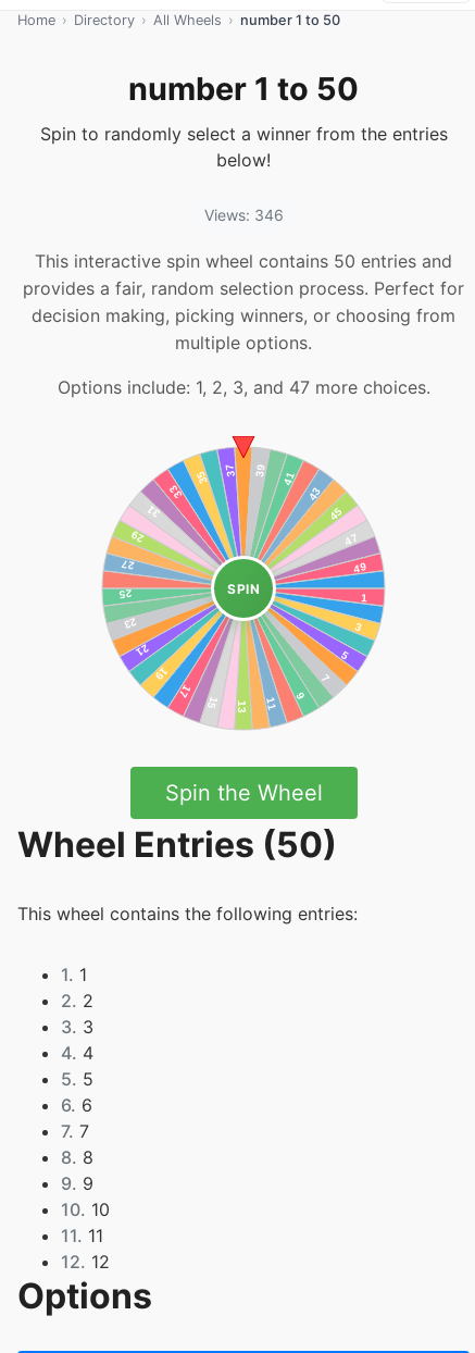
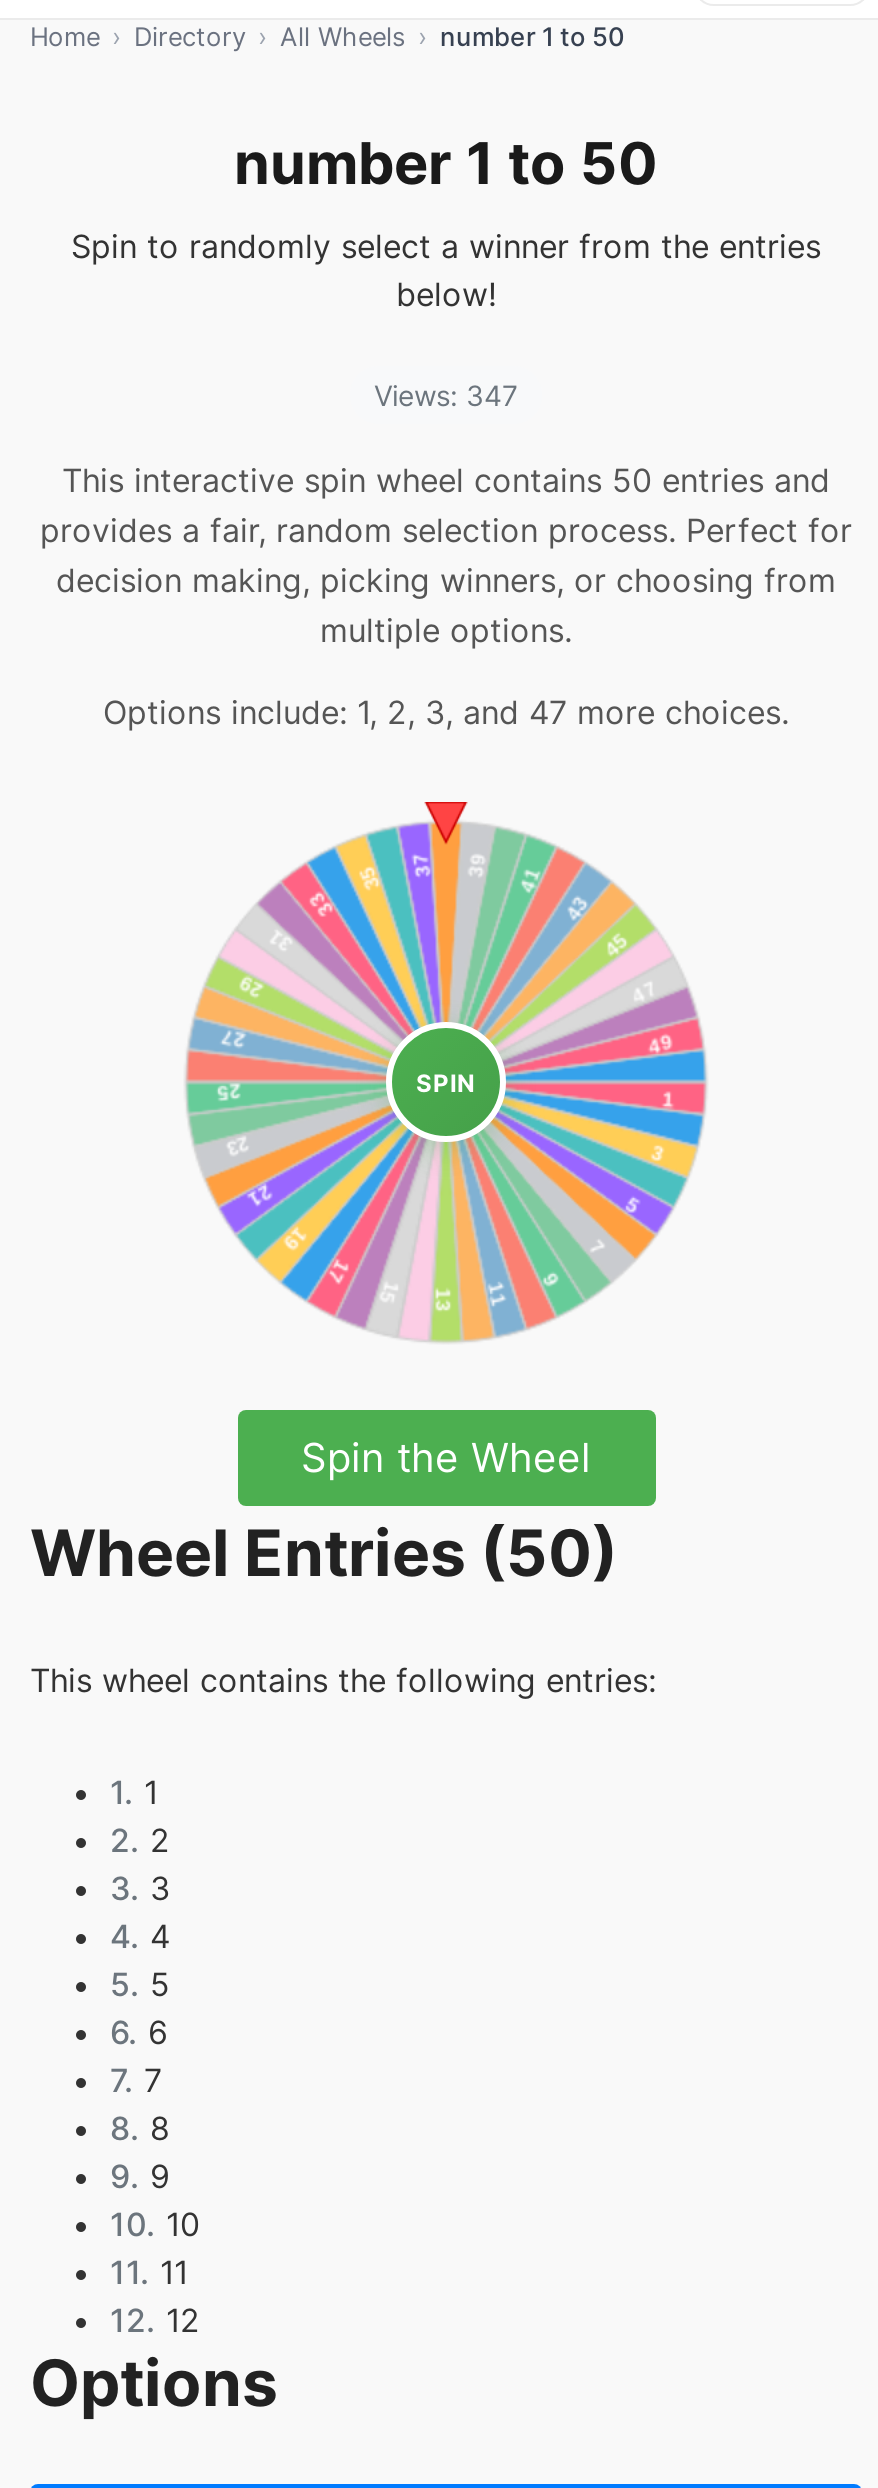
[204,206,283,224] Views: 346 -> [374,378,518,412] Views: 347

